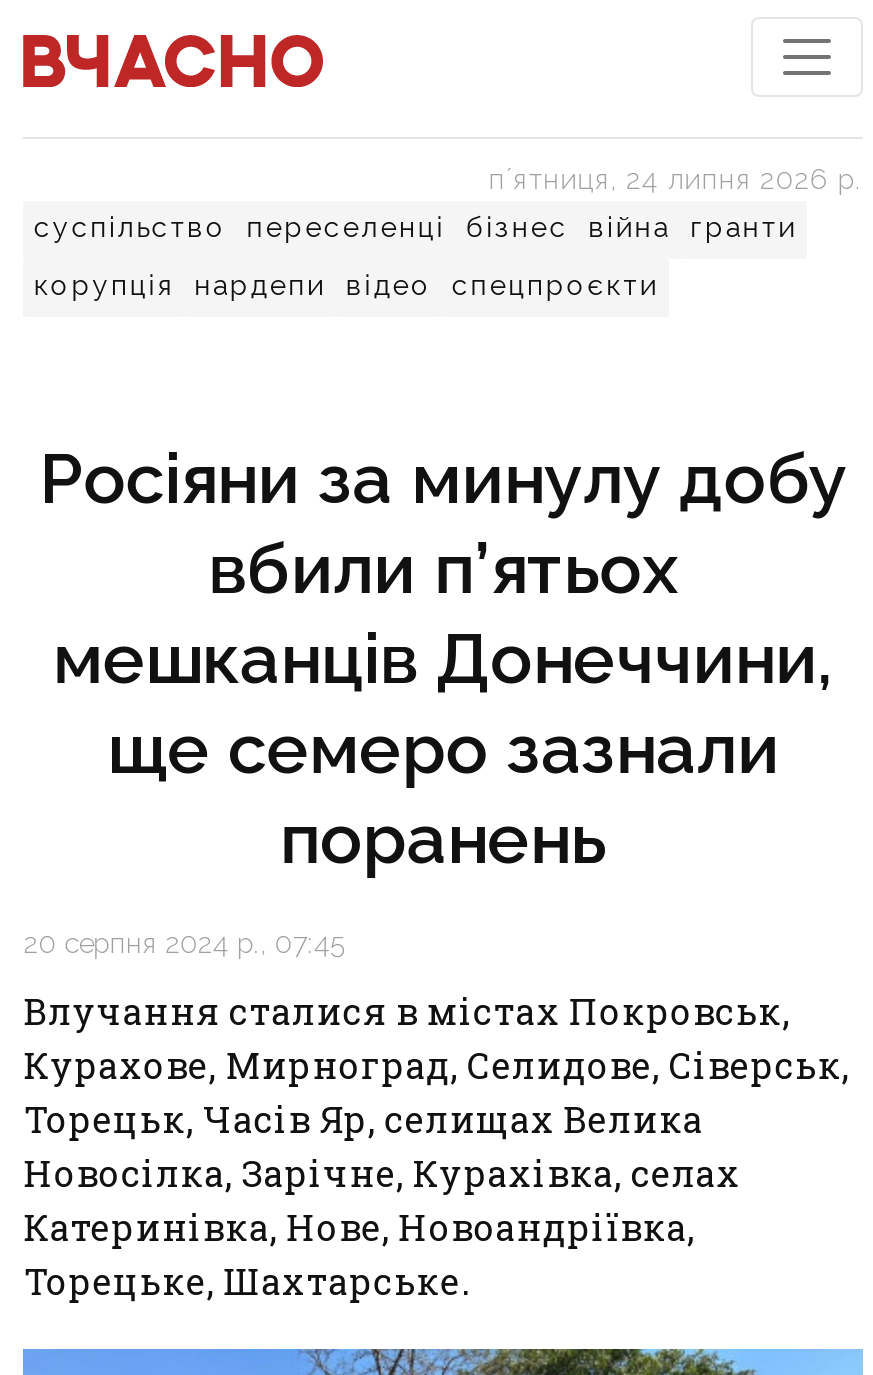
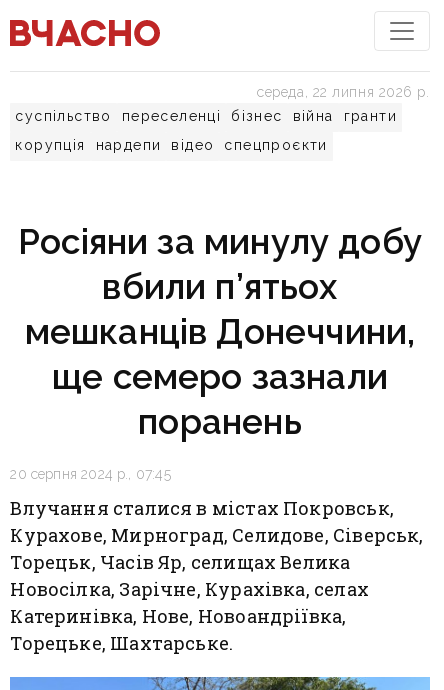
[489,163,862,195] пʼятниця, 24 липня 2026 р. -> [257,84,430,100] середа, 22 липня 2026 р.

